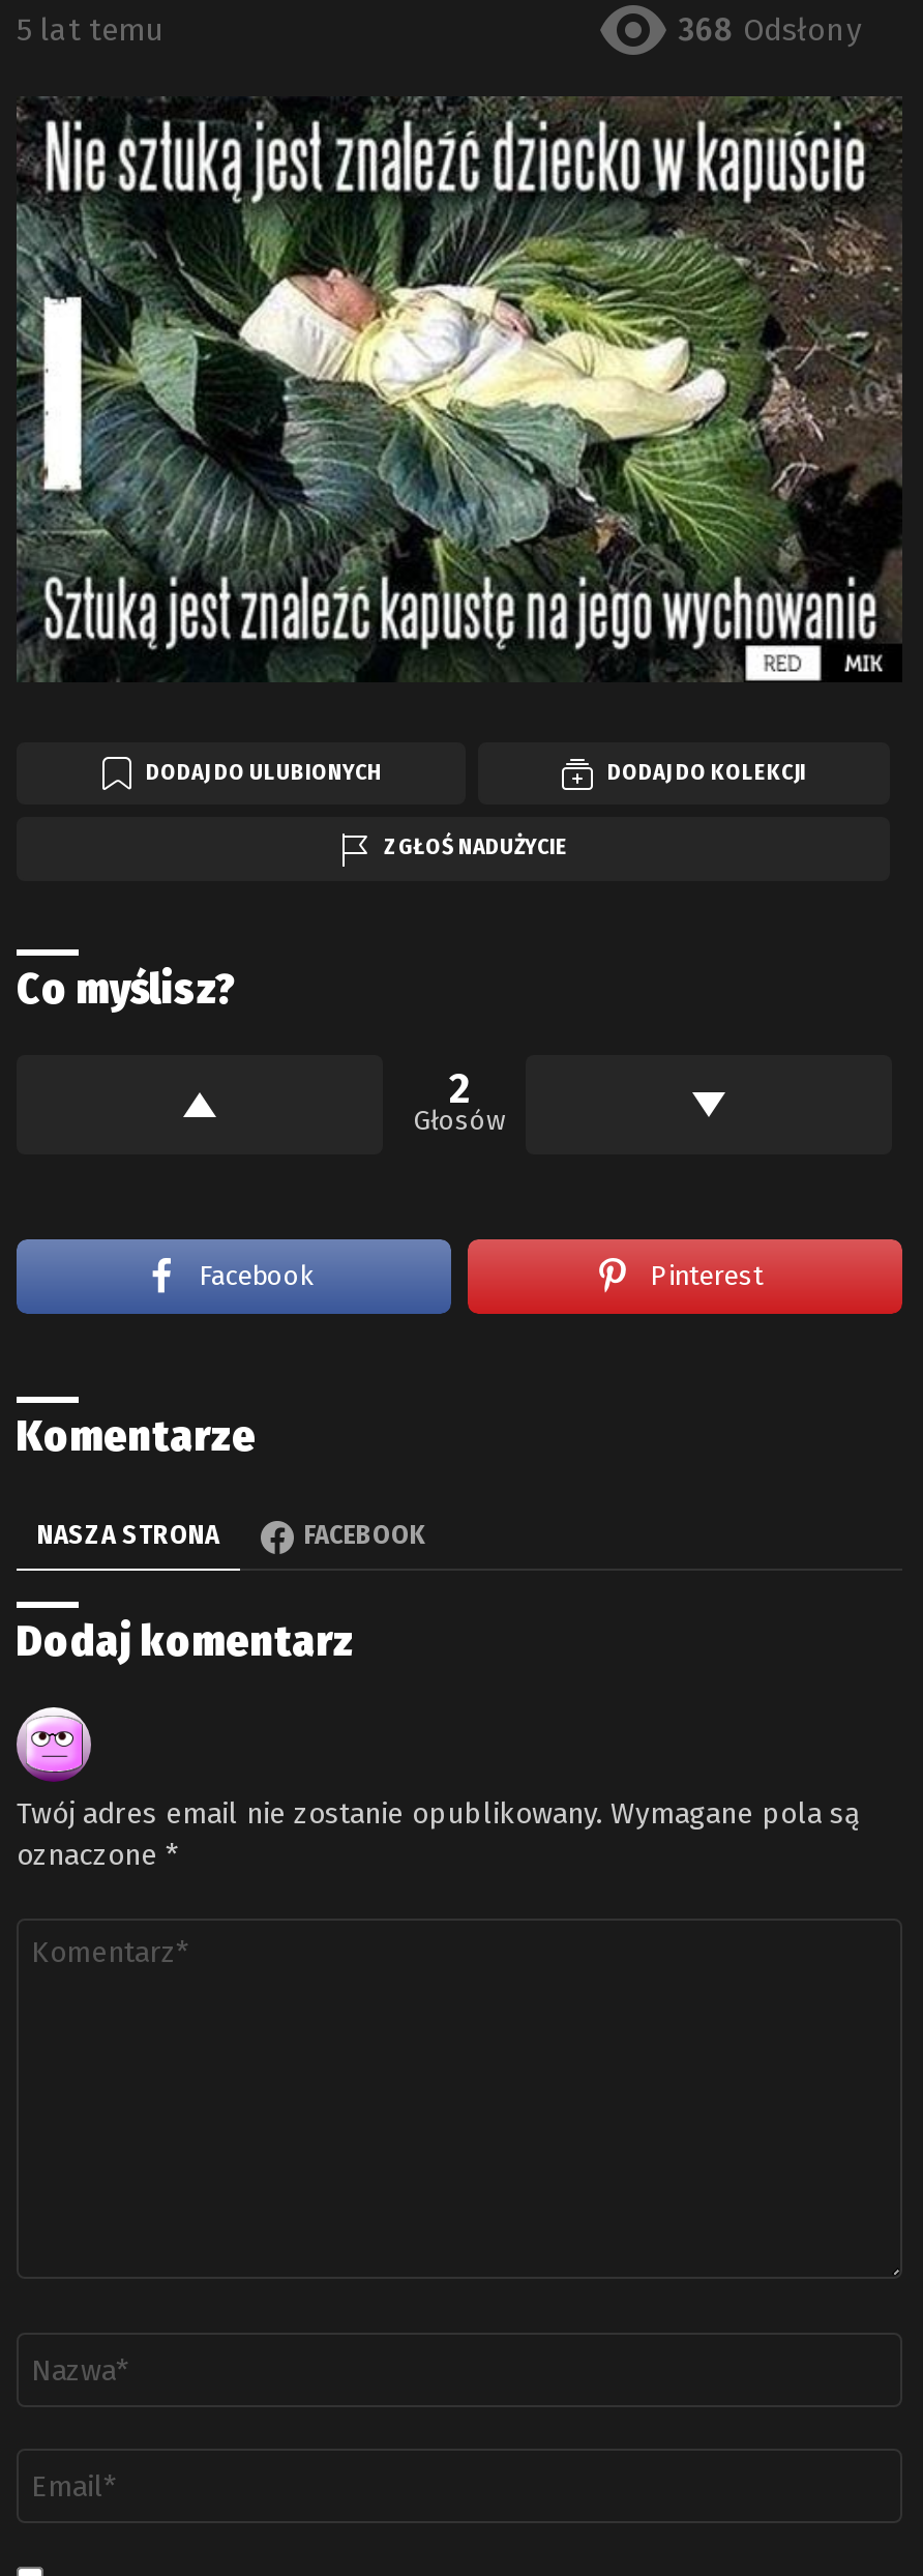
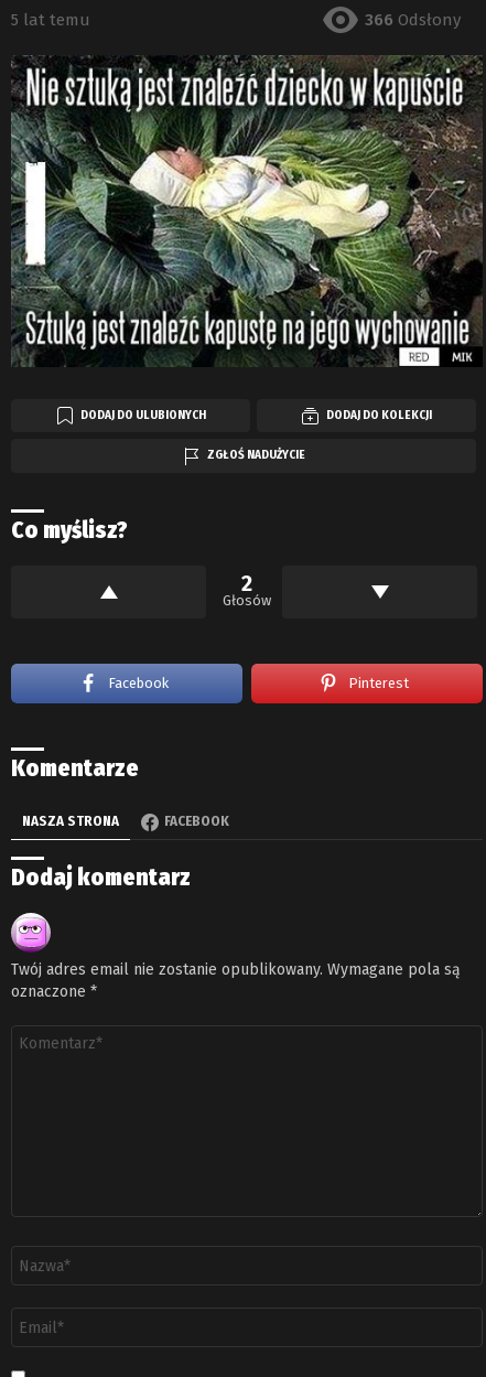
[679,12,861,49] 368 Odsłony -> [365,10,461,30] 366 Odsłony

